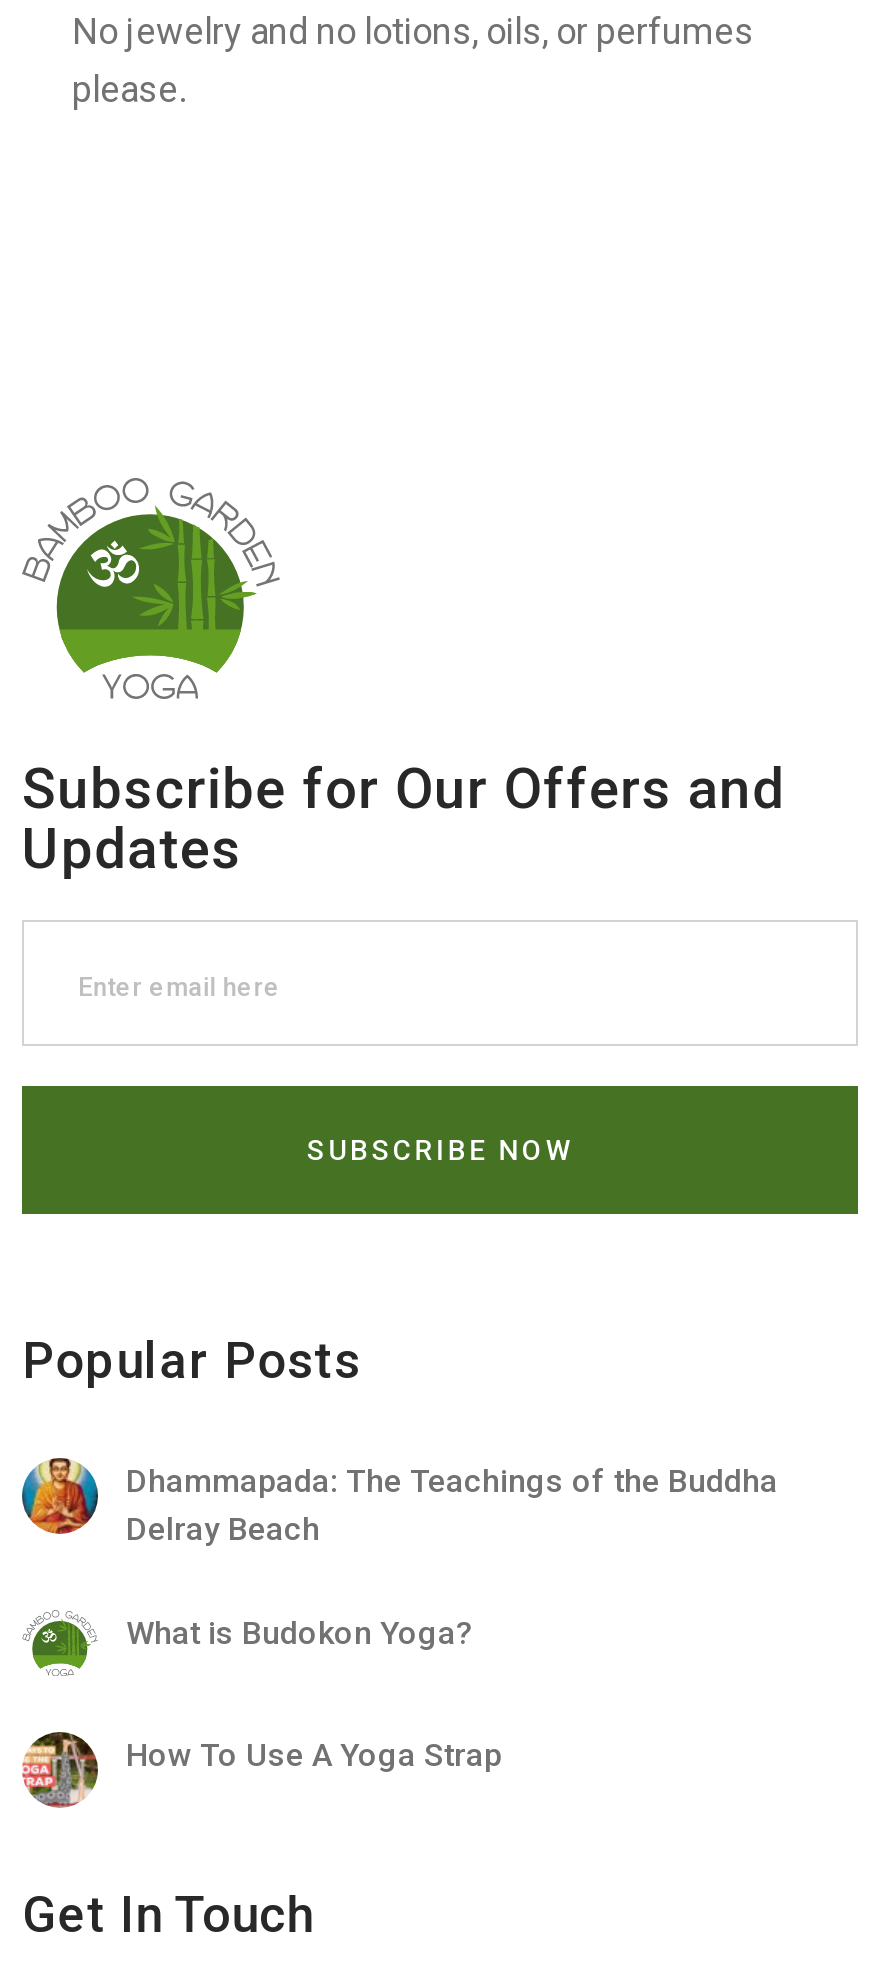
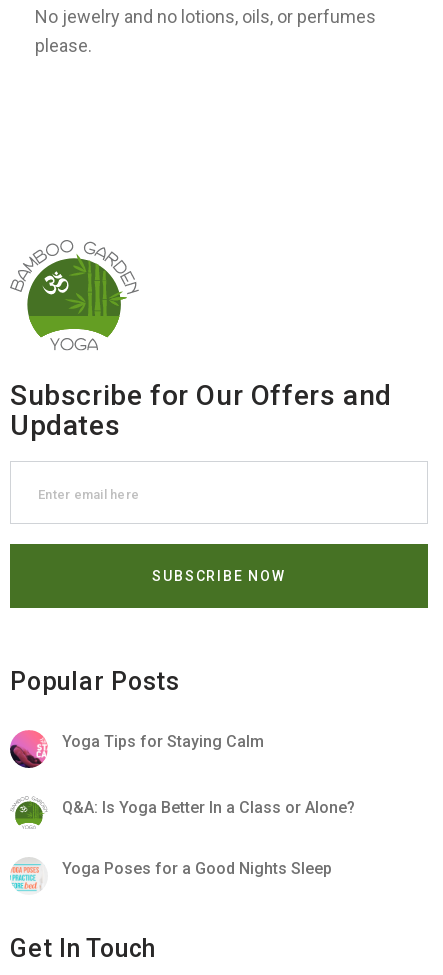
[22,1456,778,1549] [image] | Dhammapada: The Teachings of the Buddha | Delray Beach -> [10,730,264,769] [image] | Yoga Tips for Staying Calm
[126,1615,472,1653] What is Budokon Yoga? -> [62,798,355,817] Q&A: Is Yoga Better In a Class or Alone?
[22,1732,502,1810] [image] | How To Use A Yoga Strap -> [9,858,332,895] [image] | Yoga Poses for a Good Nights Sleep

